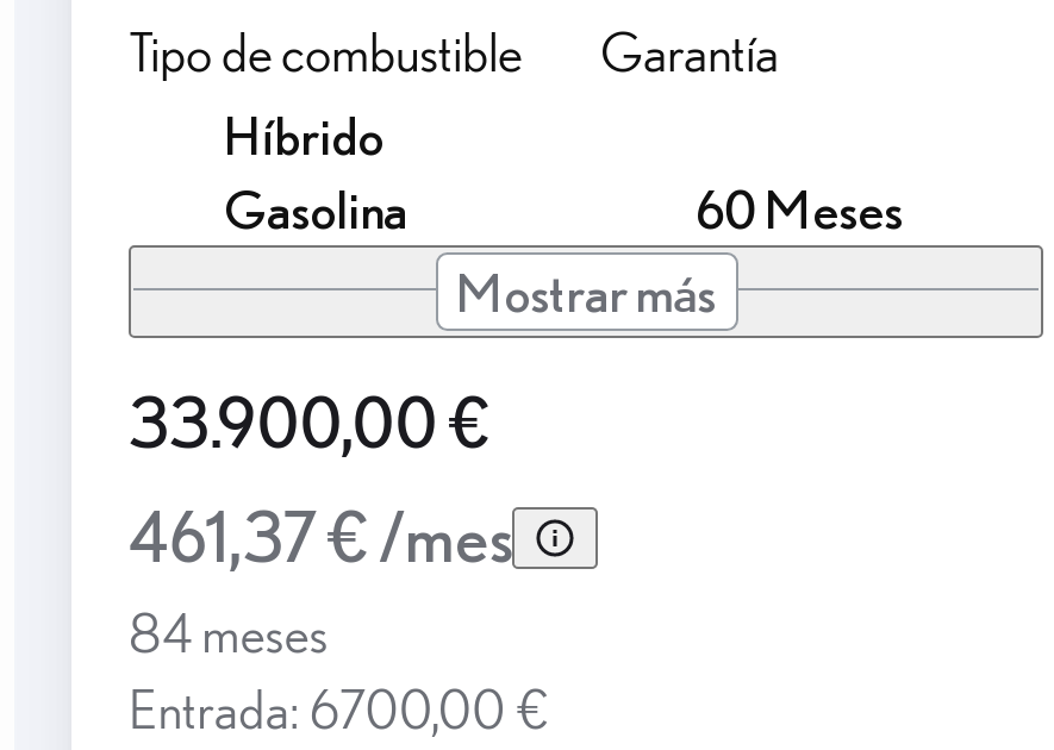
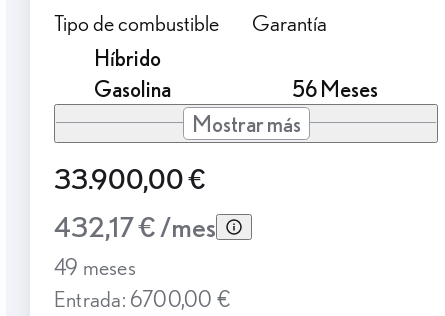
[696,176,903,240] 60 Meses -> [292,75,378,102] 56 Meses
[129,495,512,578] 461,37 € /mes -> [54,209,216,244] 432,17 € /mes
[129,600,328,664] 84 meses -> [54,253,136,280] 49 meses

